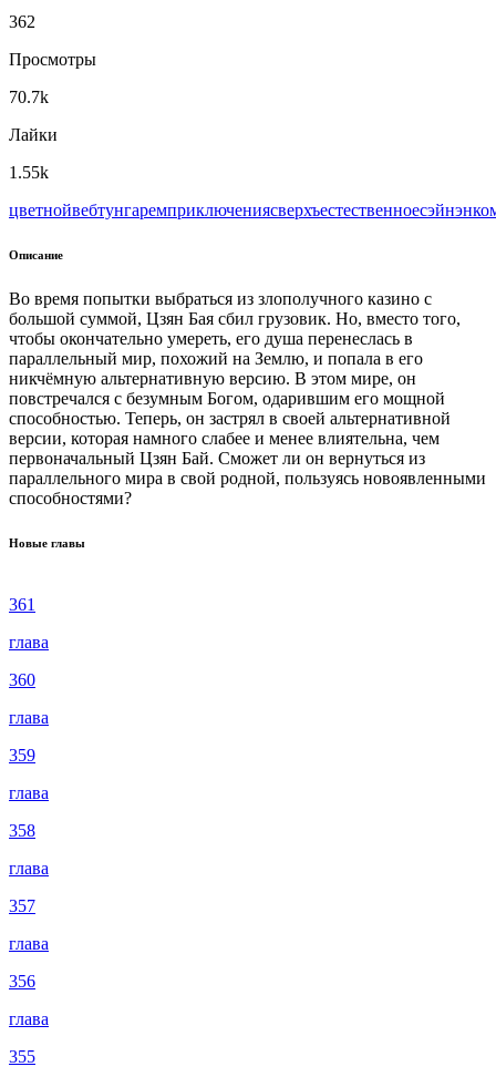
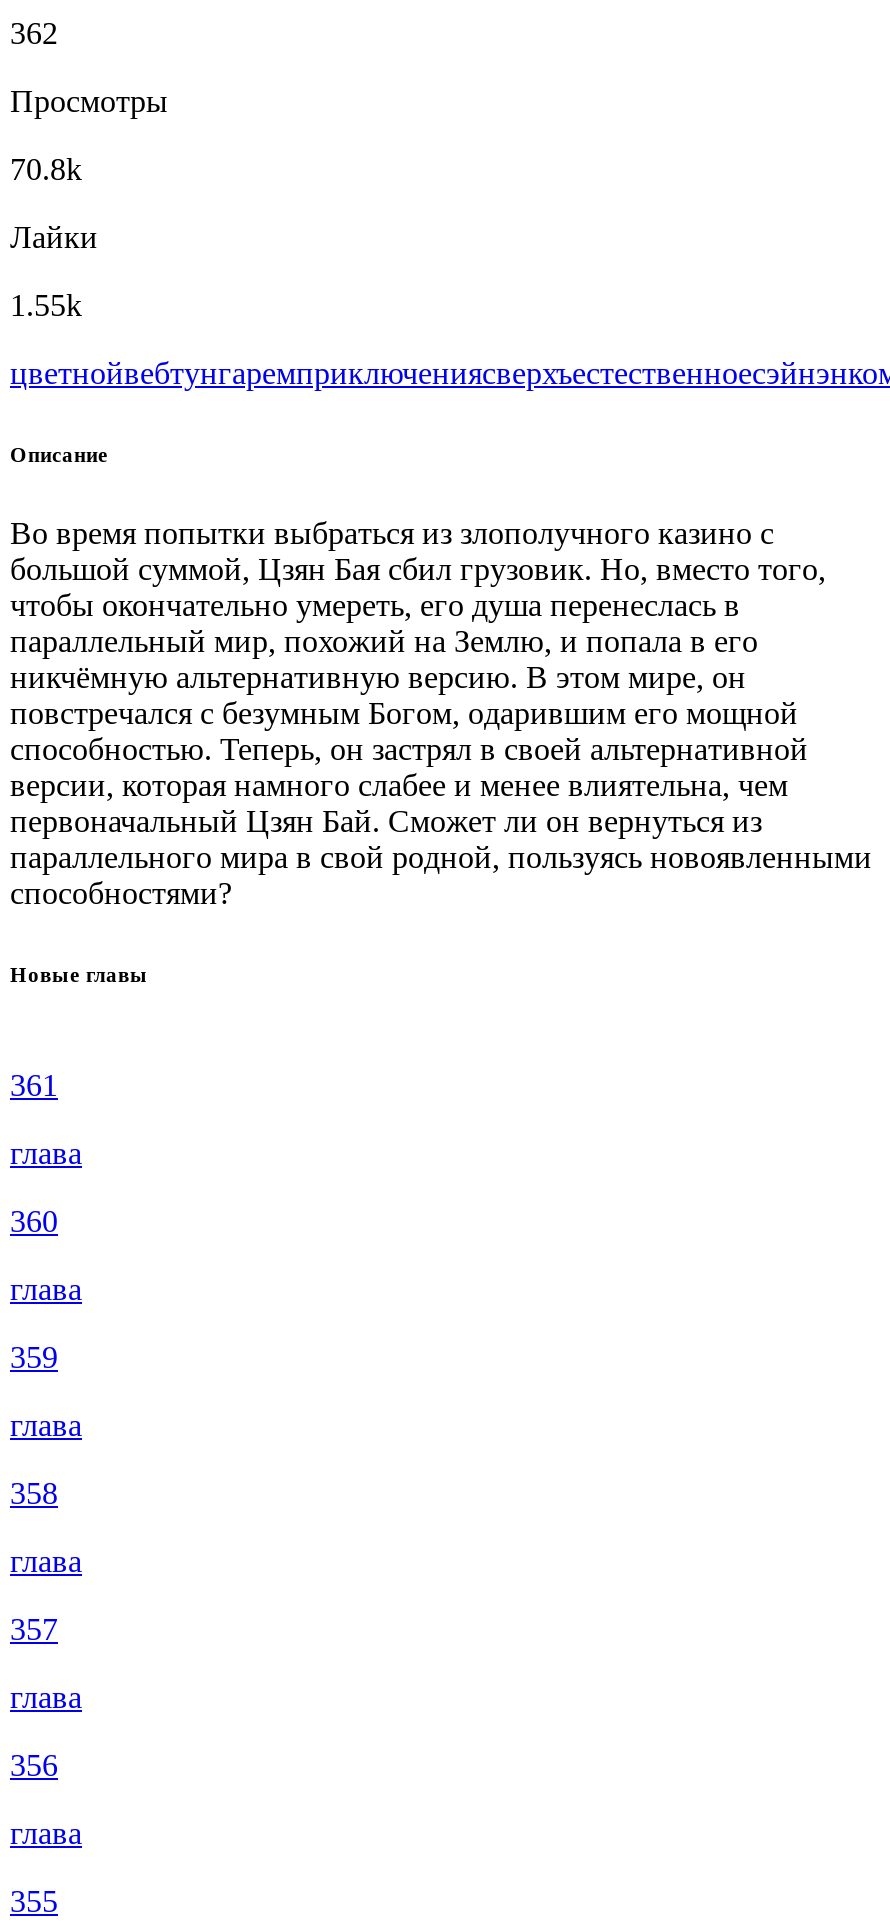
[9,87,49,106] 70.7k -> [10,152,82,186] 70.8k

